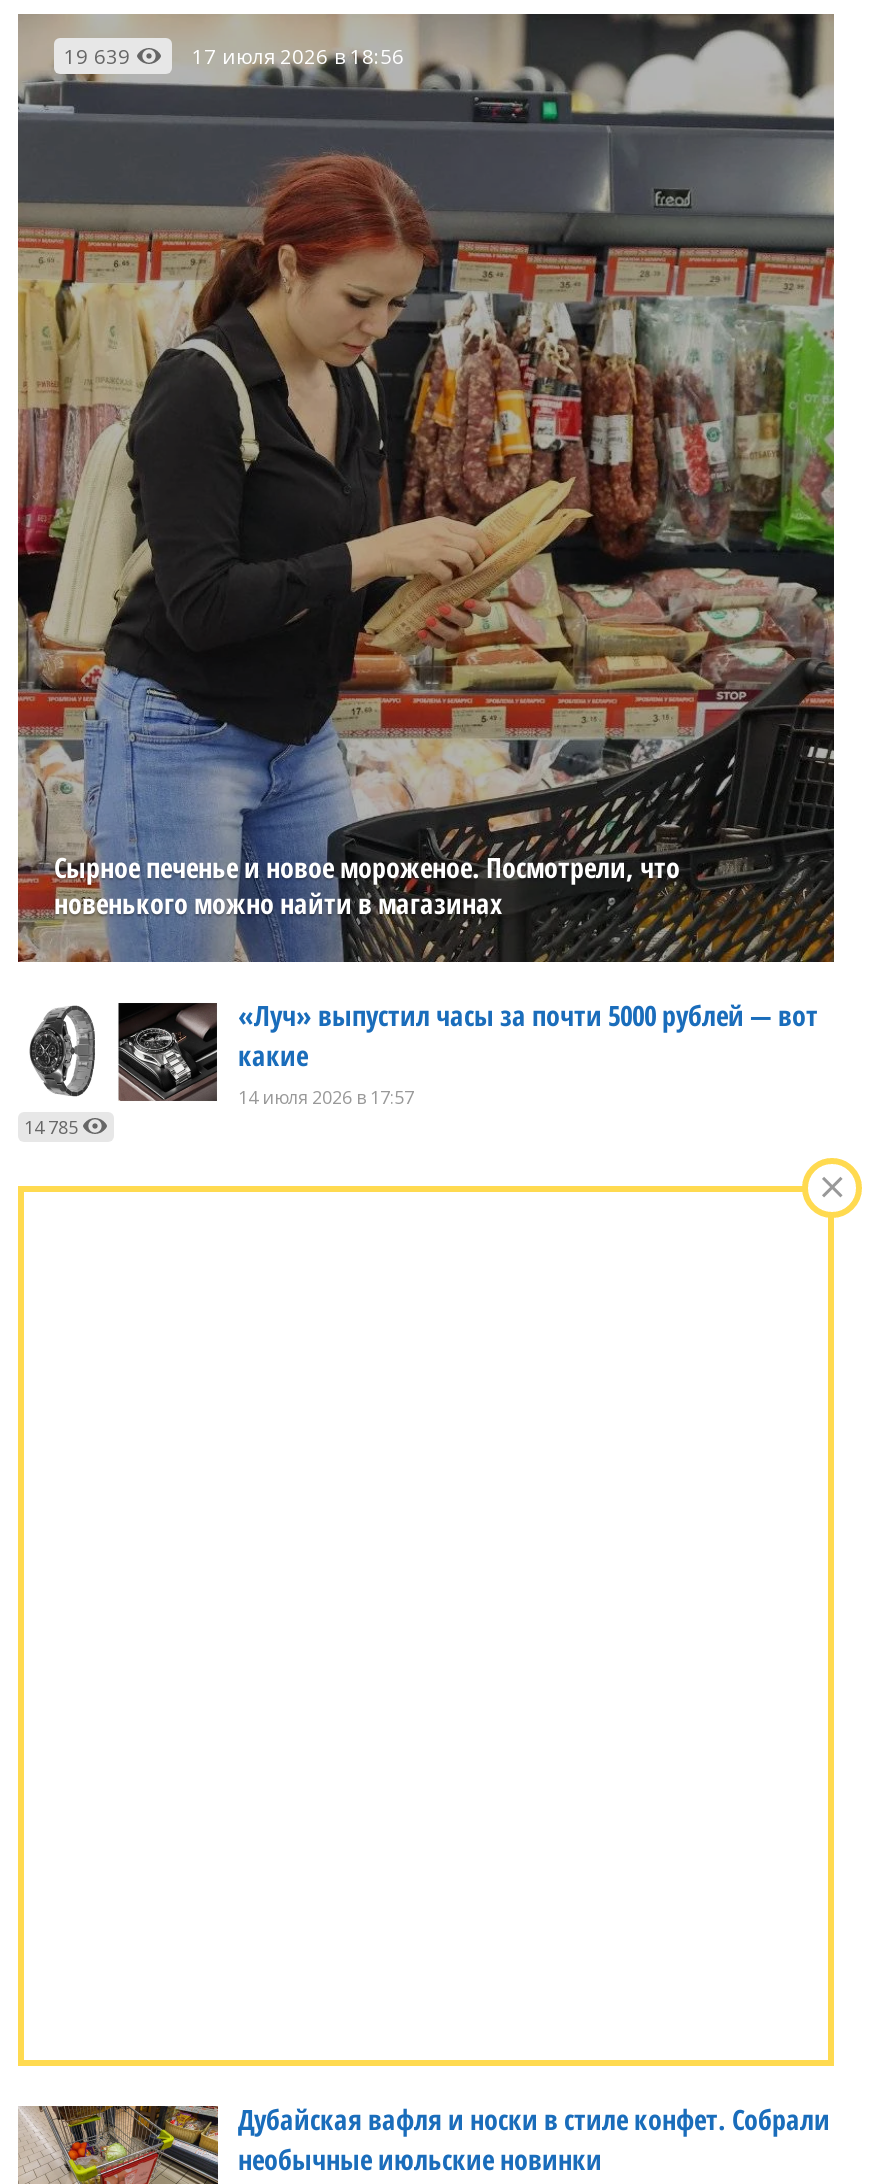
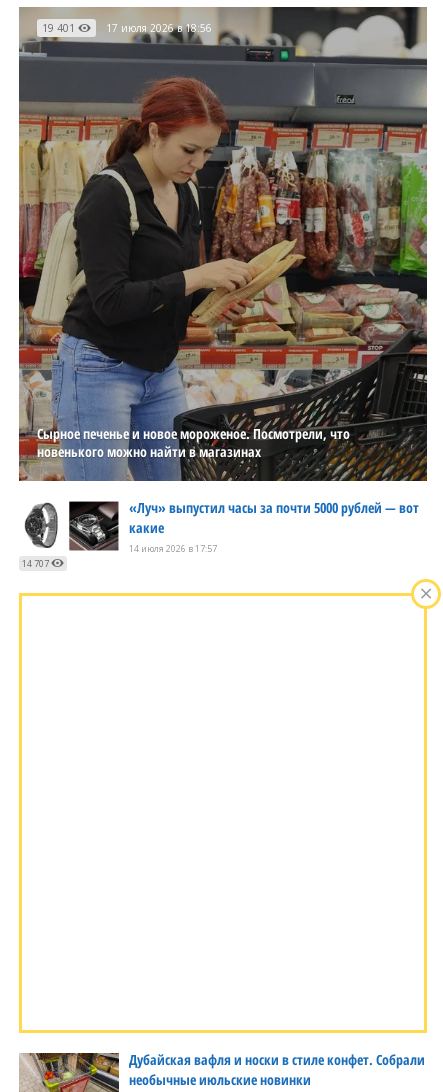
[64,42,136,70] 19 639 -> [42,21,78,35] 19 401
[24,1114,82,1140] 14 785 -> [22,557,51,570] 14 707

